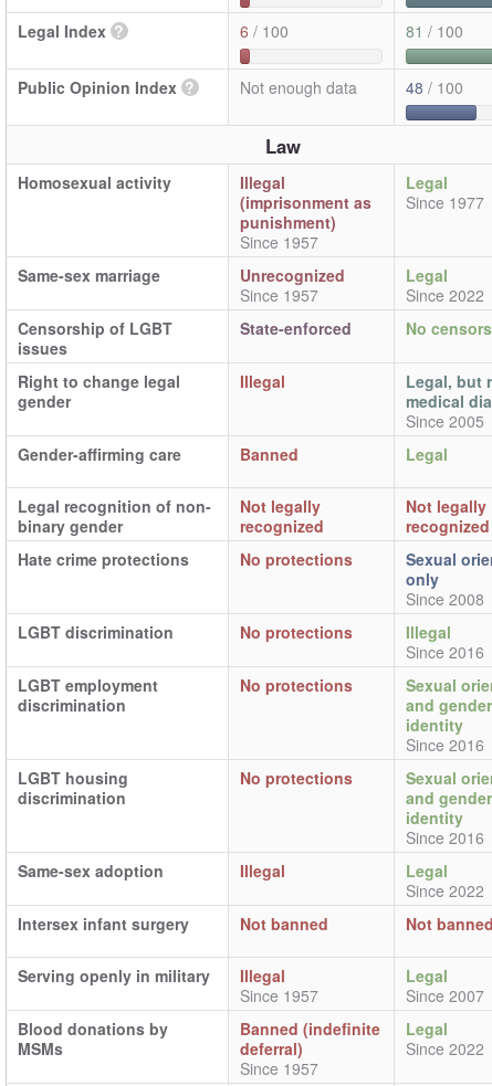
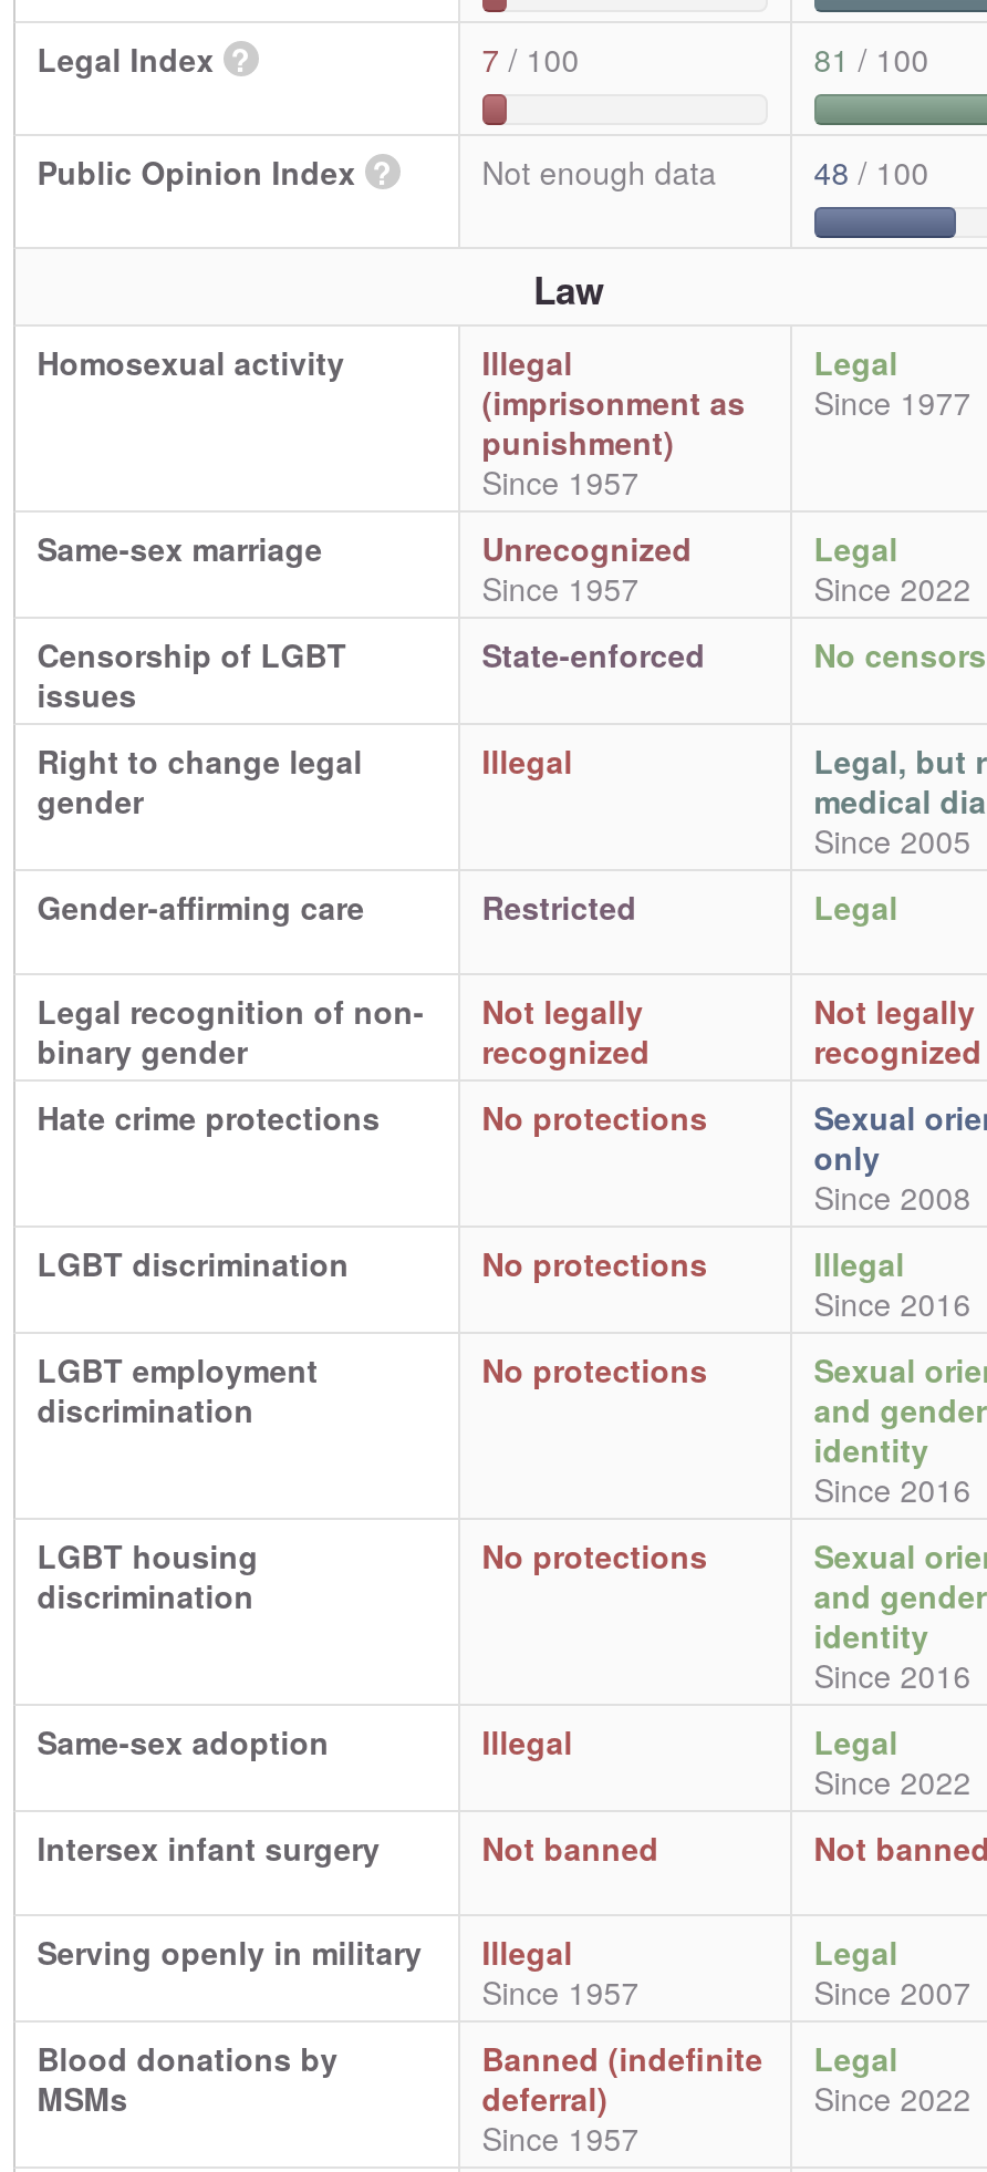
[240,20,288,42] 6 / 100 -> [482,36,579,80] 7 / 100
[240,443,298,465] Banned -> [482,884,637,928] Restricted

